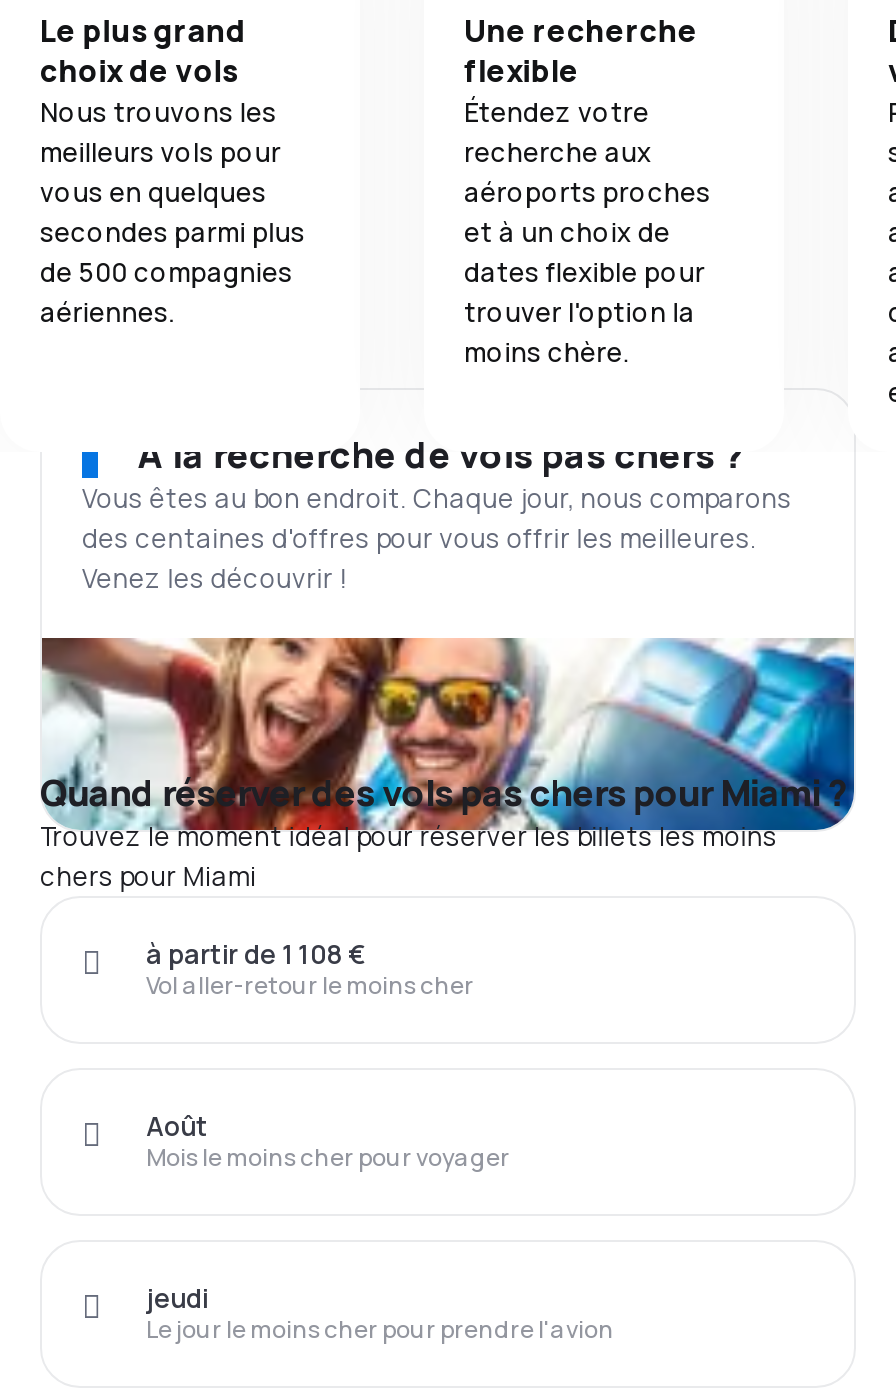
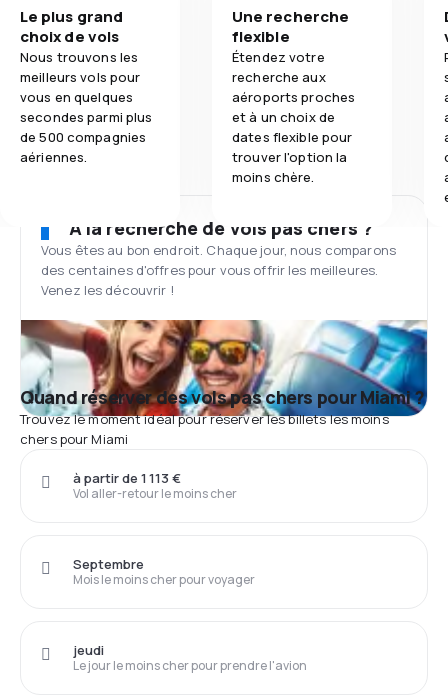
[146,936,366,972] à partir de 1 108 € -> [73,469,181,487] à partir de 1 113 €
[146,1108,208,1144] Août -> [73,555,144,573] Septembre

